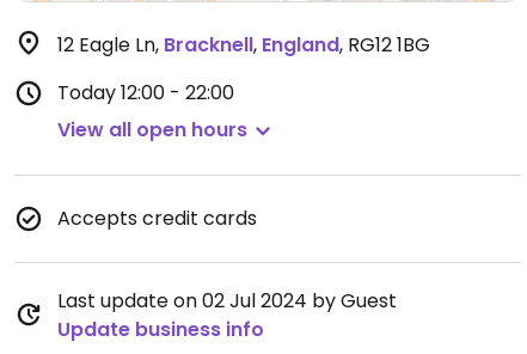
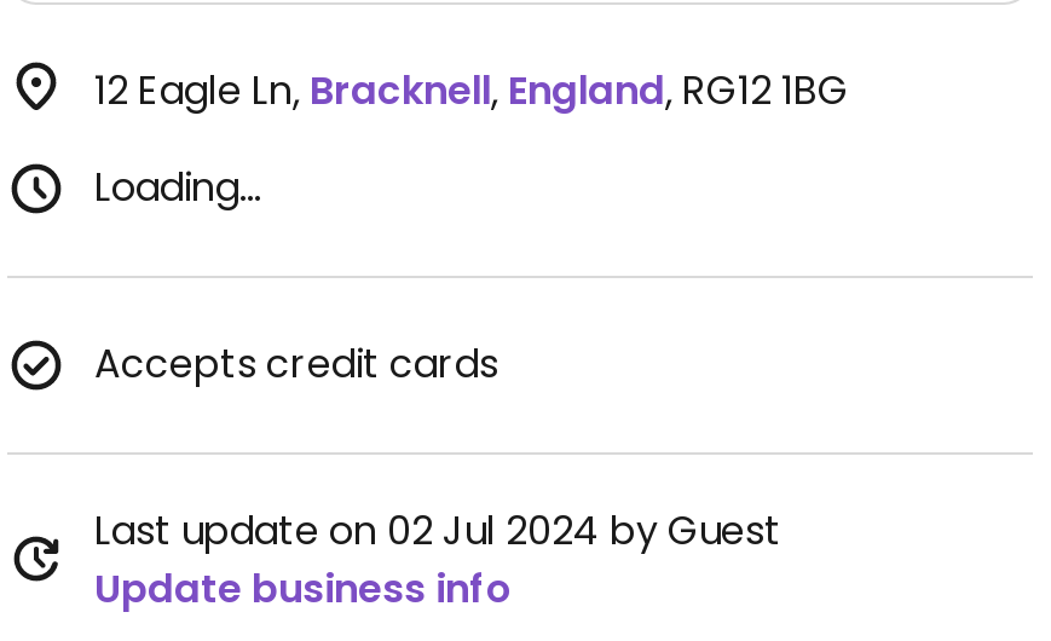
[57,79,247,144] Today 12:00 - 22:00 | View all open hours -> [94,160,261,215] Loading...

